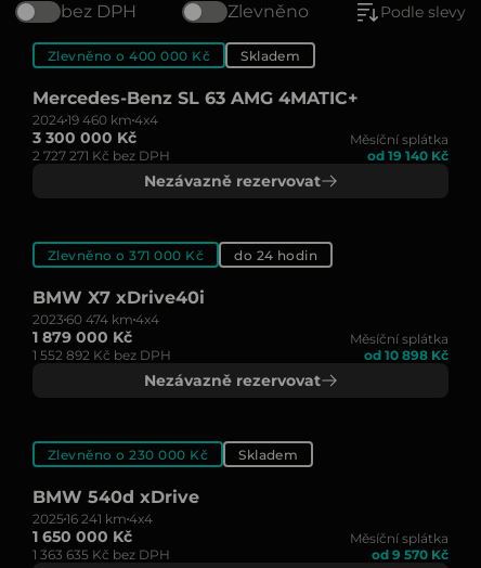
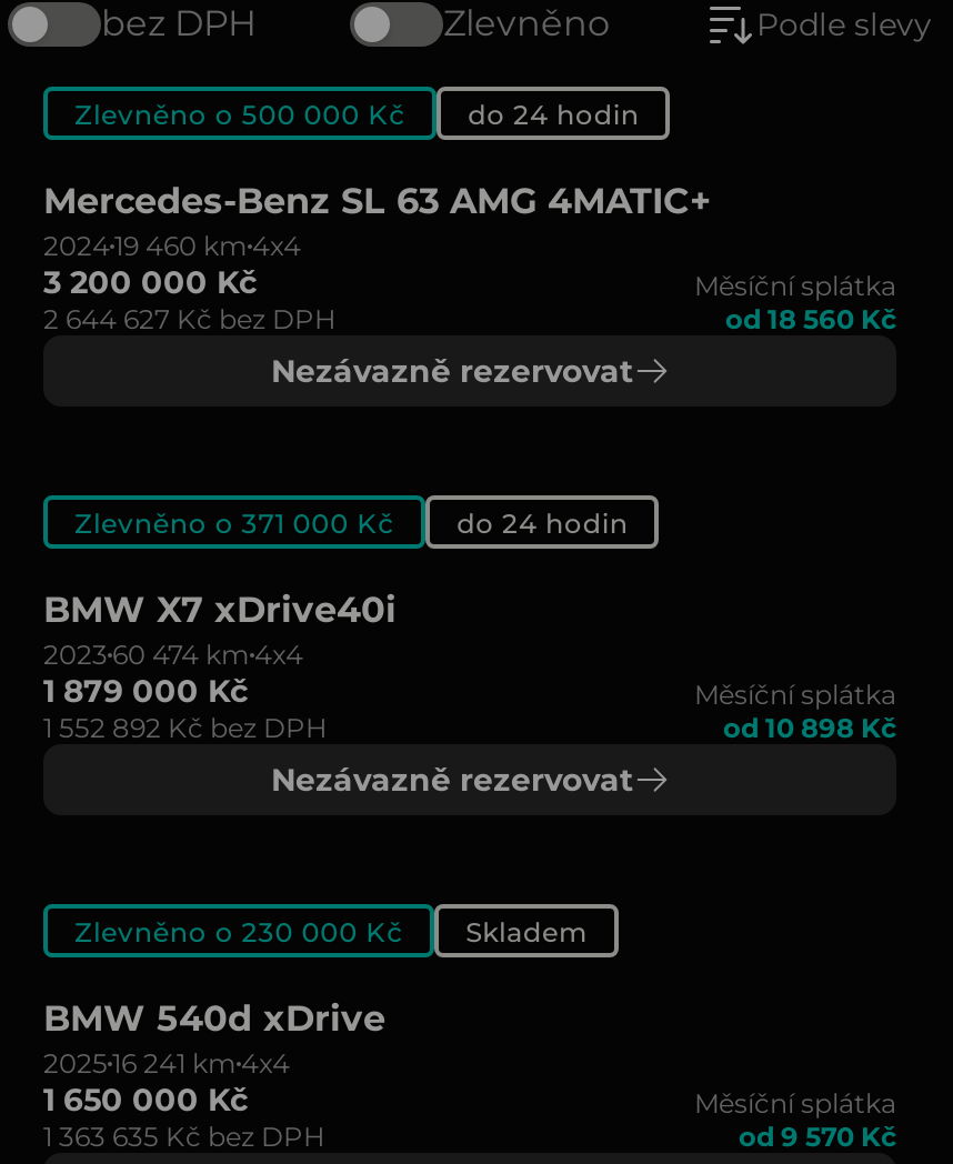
[48,47,301,63] Zlevněno o 400 000 Kč | Skladem -> [74,97,640,130] Zlevněno o 500 000 Kč | do 24 hodin
[32,128,136,147] 3 300 000 Kč -> [43,262,257,302] 3 200 000 Kč
[32,147,170,164] 2 727 271 Kč bez DPH -> [43,302,337,335] 2 644 627 Kč bez DPH
[367,147,448,164] od 19 140 Kč -> [725,302,896,335] od 18 560 Kč

